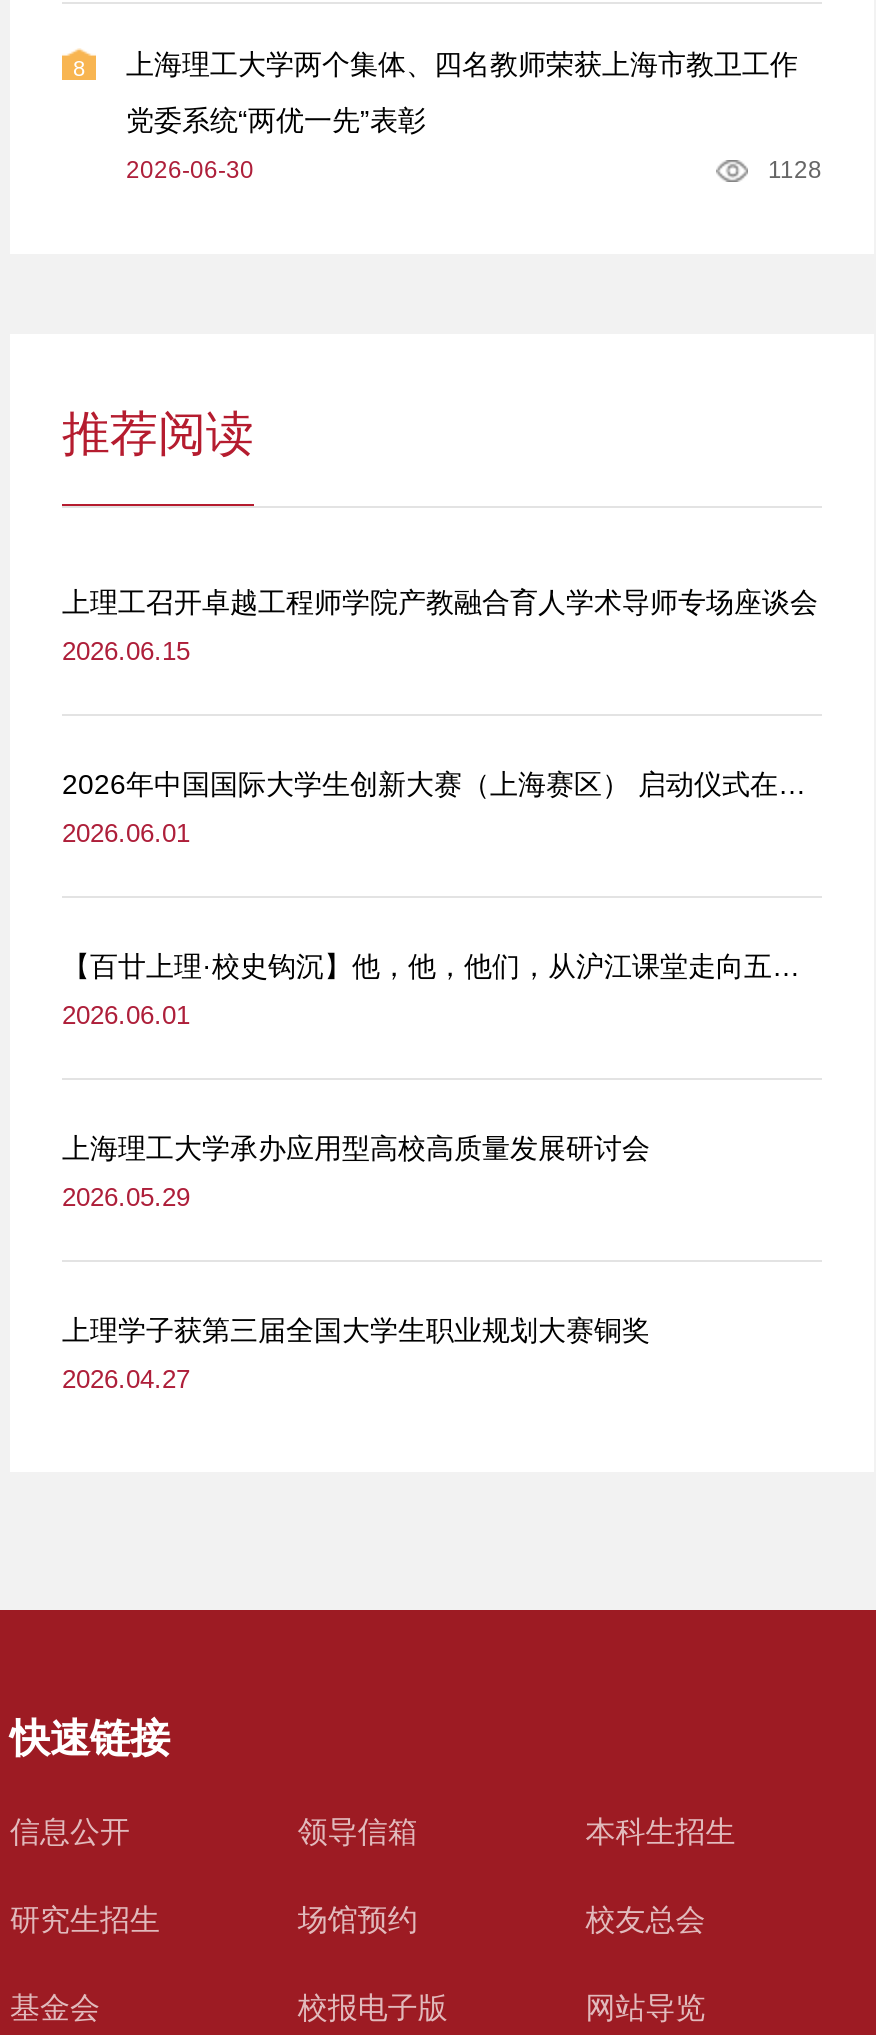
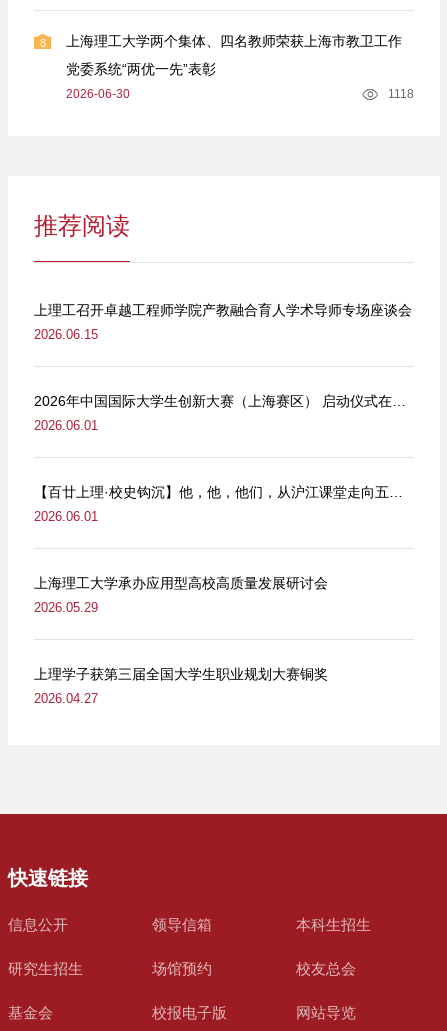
[768,156,822,184] 1128 -> [388,87,414,101] 1118

